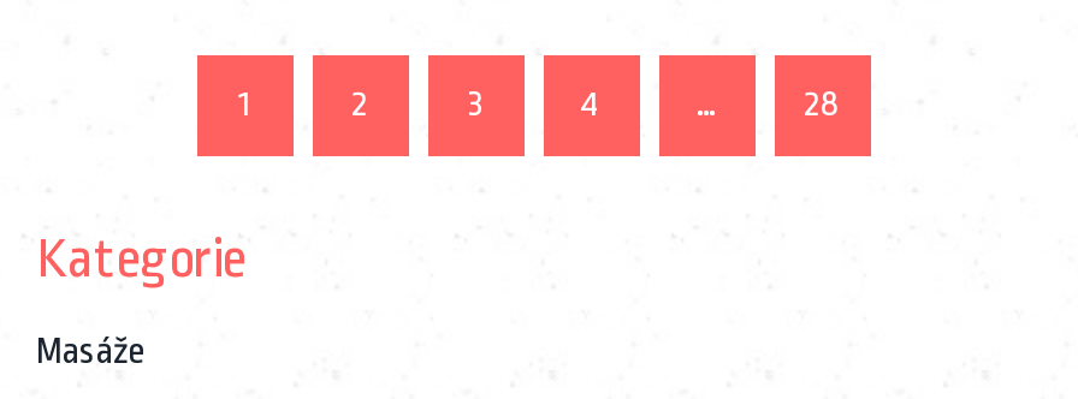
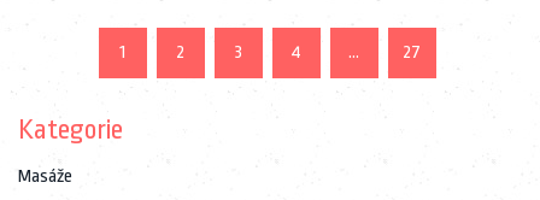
[804,85,840,125] 28 -> [403,42,421,63] 27

